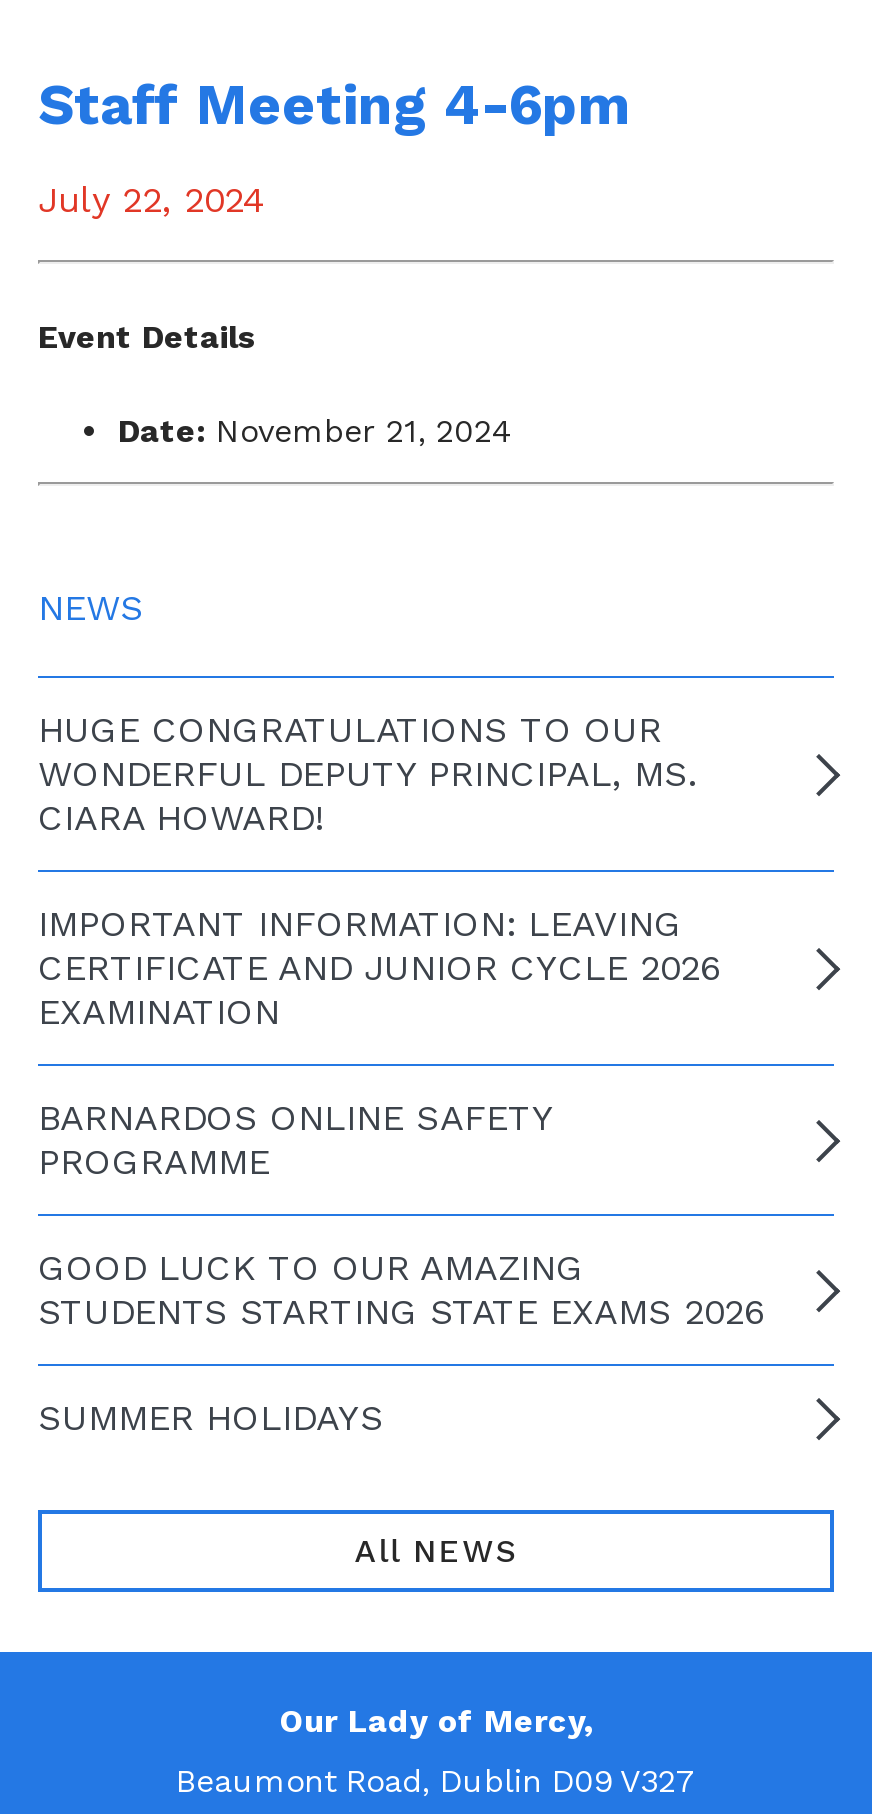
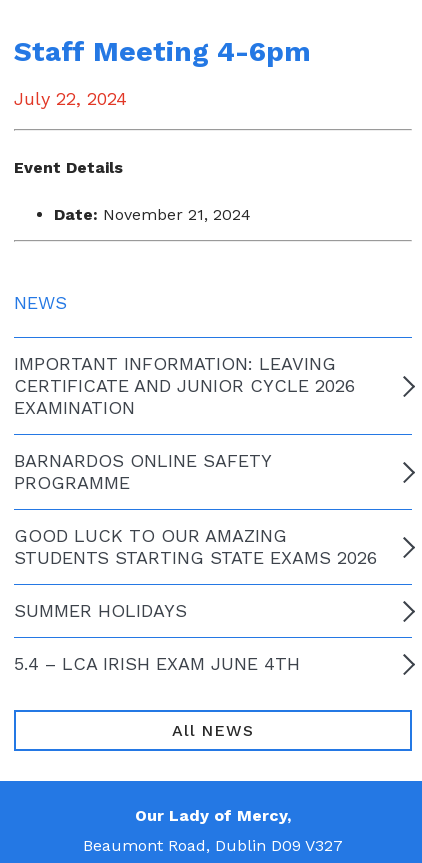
[38,709,696,839] HUGE CONGRATULATIONS TO OUR | WONDERFUL DEPUTY PRINCIPAL, MS. | CIARA HOWARD! -> none
moved [38,903,764,1439] -> [14,353,377,621]: IMPORTANT INFORMATION: LEAVING | CERTIFICATE AND JUNIOR CYCLE 2026 | EXAMINATION | BARNARDOS ONLINE SAFETY | PROGRAMME | GOOD LUCK TO OUR AMAZING | STUDENTS STARTING STATE EXAMS 2026 | SUMMER HOLIDAYS
none -> [14,653,300,674] 5.4 – LCA IRISH EXAM JUNE 4TH

